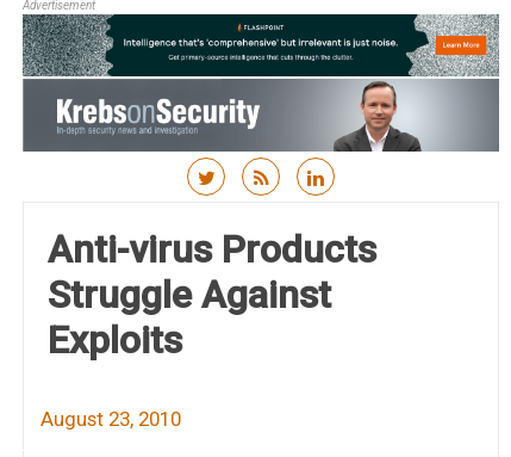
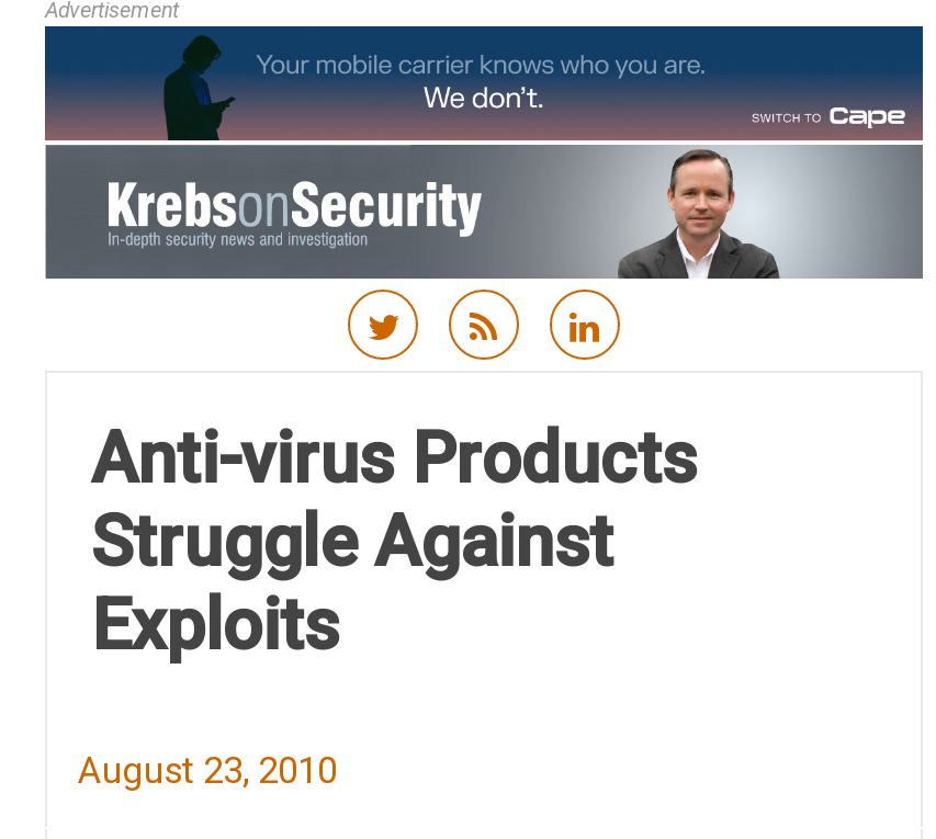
[23,14,499,78] [image] -> [45,24,923,140] [image]

